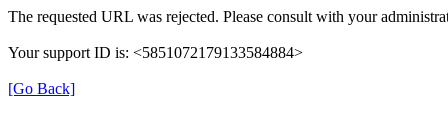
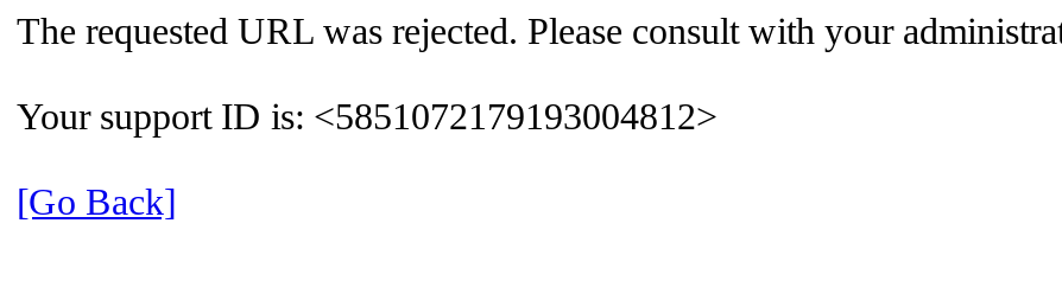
[8,44,303,61] Your support ID is: <5851072179133584884> -> [17,96,718,136] Your support ID is: <5851072179193004812>

